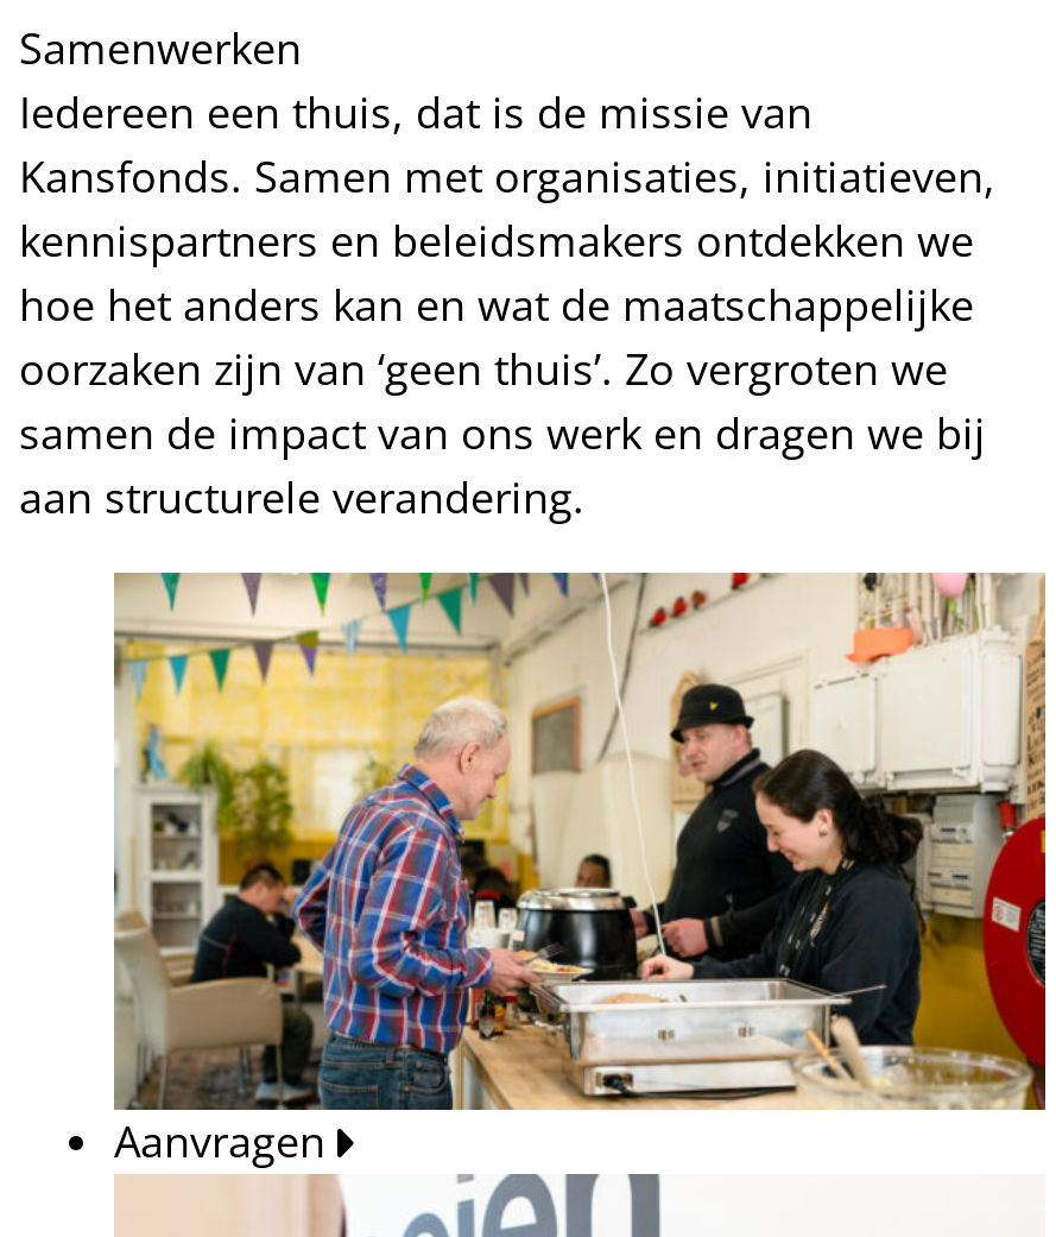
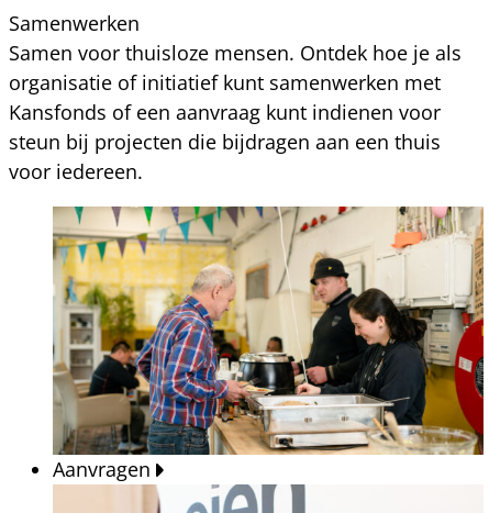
[19,84,995,526] Iedereen een thuis, dat is de missie van | Kansfonds. Samen met organisaties, initiatieven, | kennispartners en beleidsmakers ontdekken we | hoe het anders kan en wat de maatschappelijke | oorzaken zijn van ‘geen thuis’. Zo vergroten we | samen de impact van ons werk en dragen we bij | aan structurele verandering. -> [9,39,462,184] Samen voor thuisloze mensen. Ontdek hoe je als | organisatie of initiatief kunt samenwerken met | Kansfonds of een aanvraag kunt indienen voor | steun bij projecten die bijdragen aan een thuis | voor iedereen.

